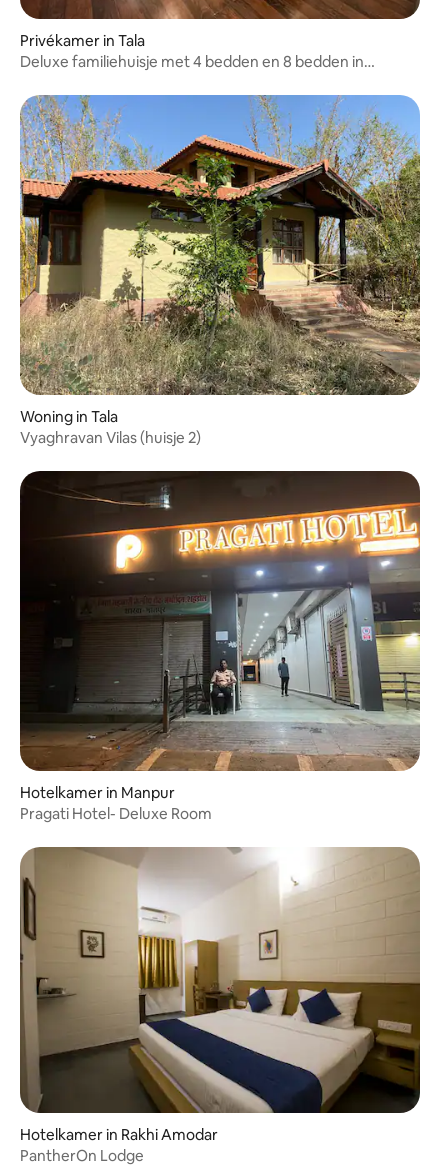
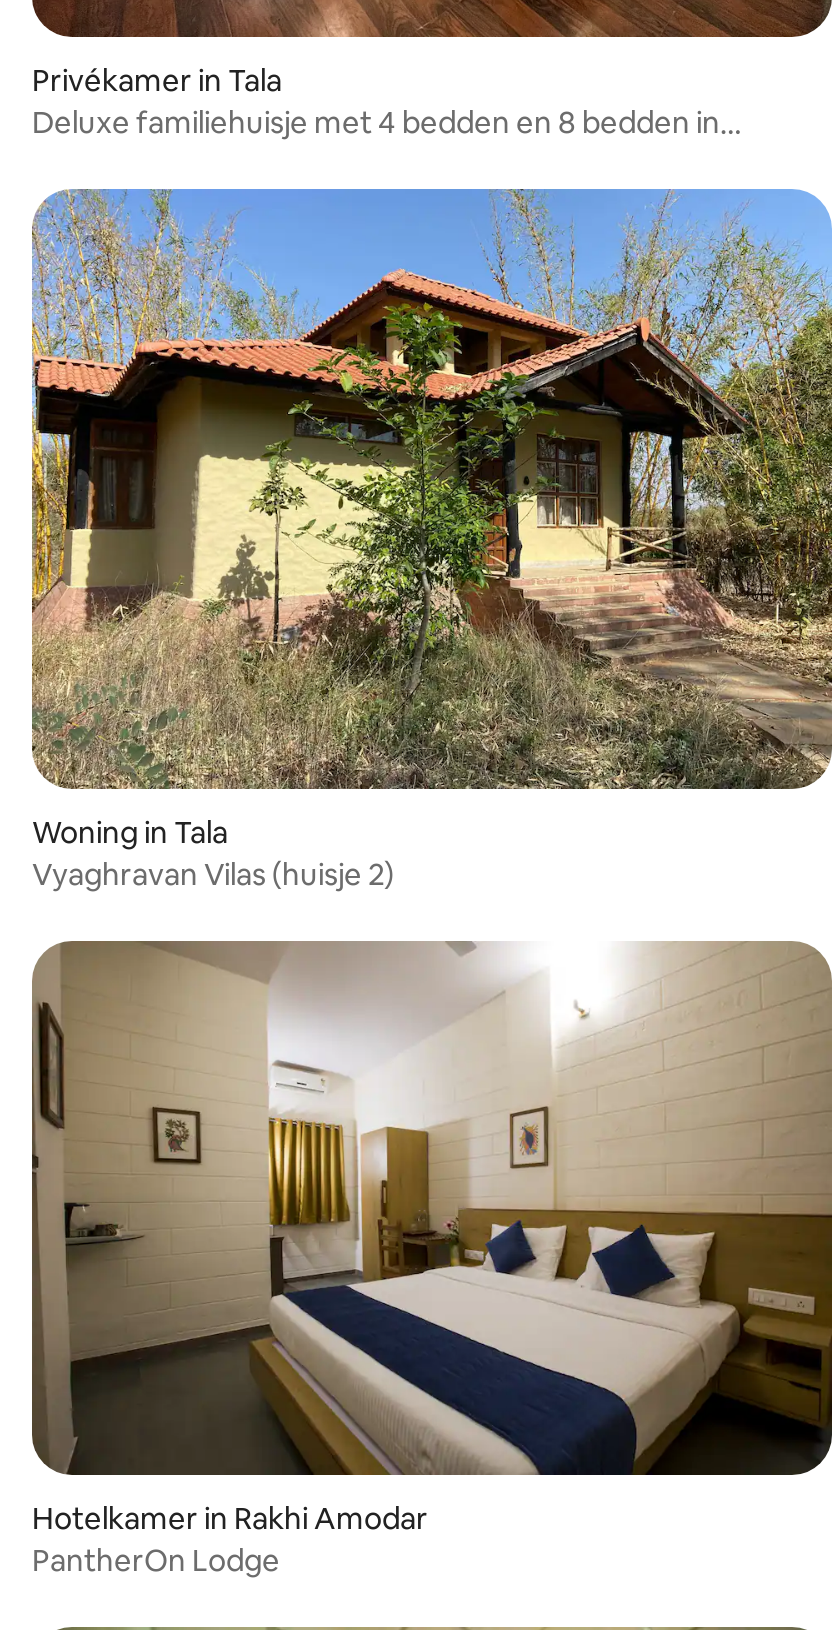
[19,470,420,823] [image] | Hotelkamer in Manpur | Pragati Hotel- Deluxe Room -> none

